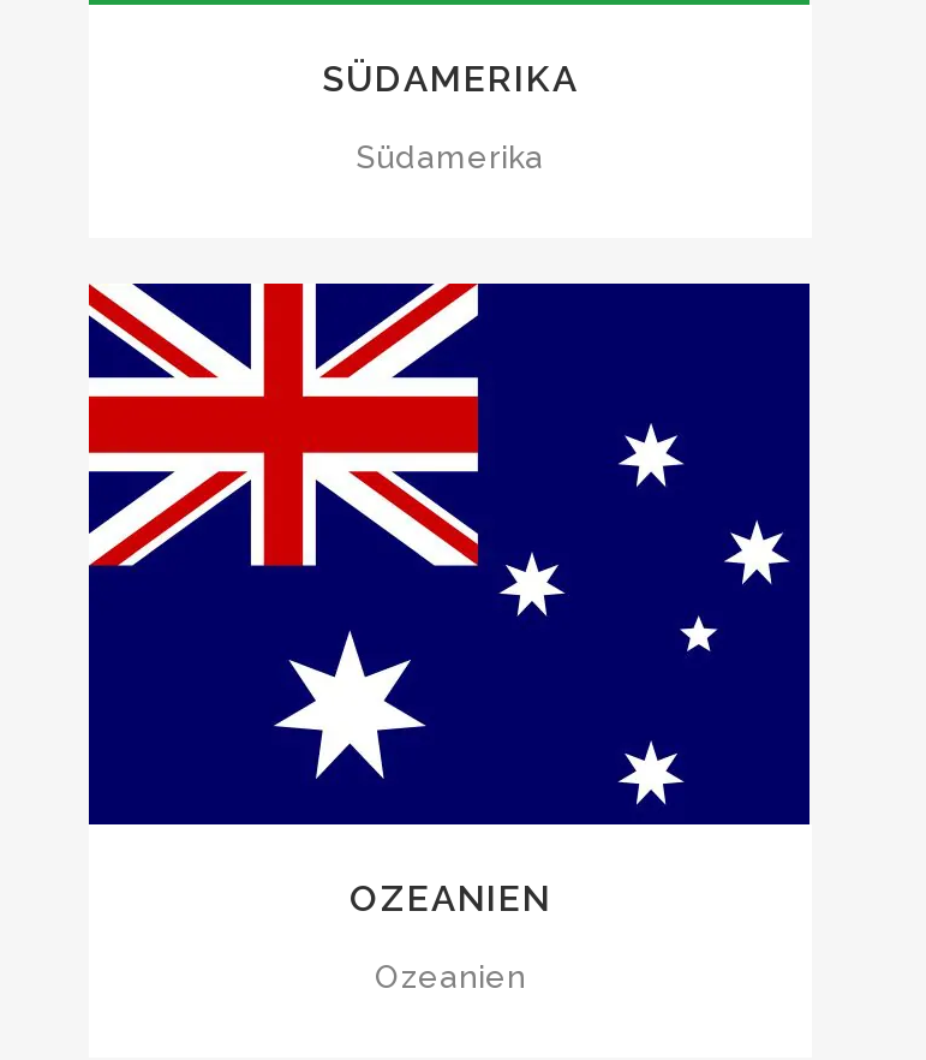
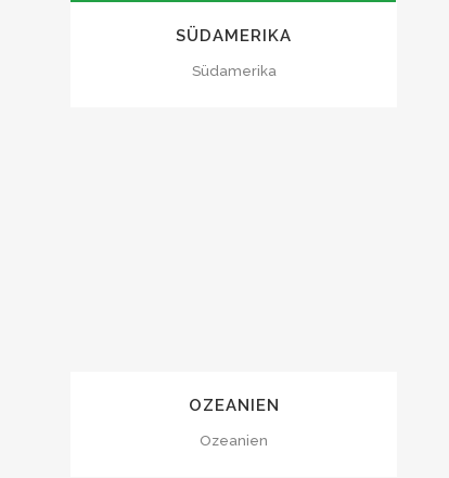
[86,281,812,827] [image] -> none

